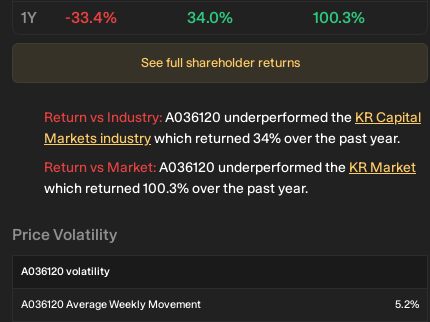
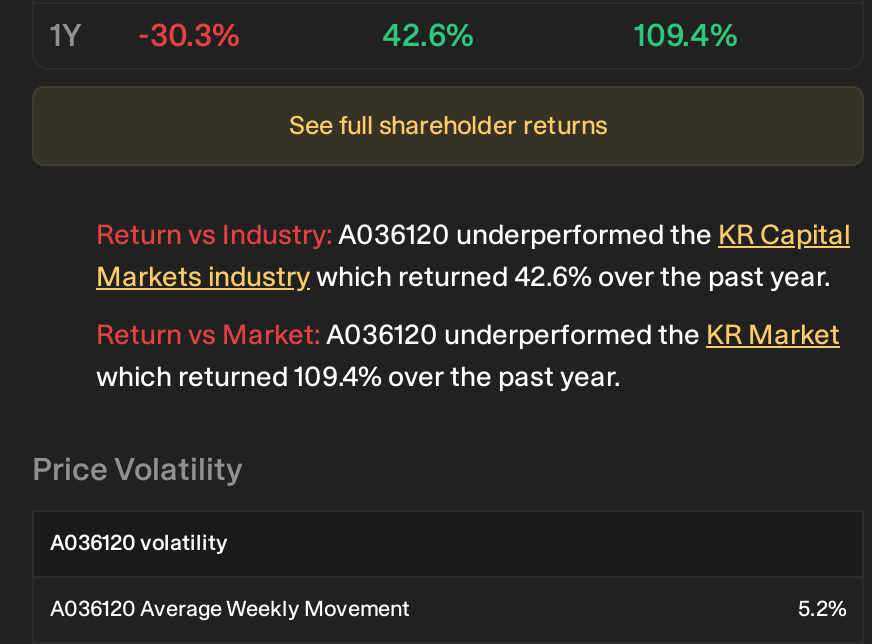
[21,8,117,27] 1Y -33.4% -> [50,15,240,53] 1Y -30.3%
[187,8,233,27] 34.0% -> [382,15,474,53] 42.6%
[313,8,365,27] 100.3% -> [634,15,738,53] 109.4%
[44,130,400,147] Markets industry which returned 34% over the past year. -> [96,259,830,293] Markets industry which returned 42.6% over the past year.
[44,180,308,197] which returned 100.3% over the past year. -> [96,359,620,393] which returned 109.4% over the past year.

